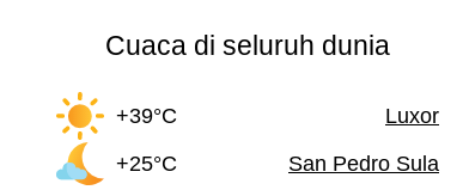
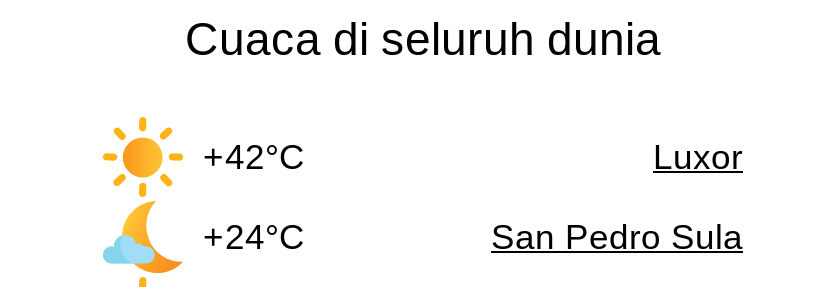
[116,104,177,128] +39°C -> [203,137,305,177] +42°C
[116,152,177,175] +25°C -> [203,217,305,257] +24°C

